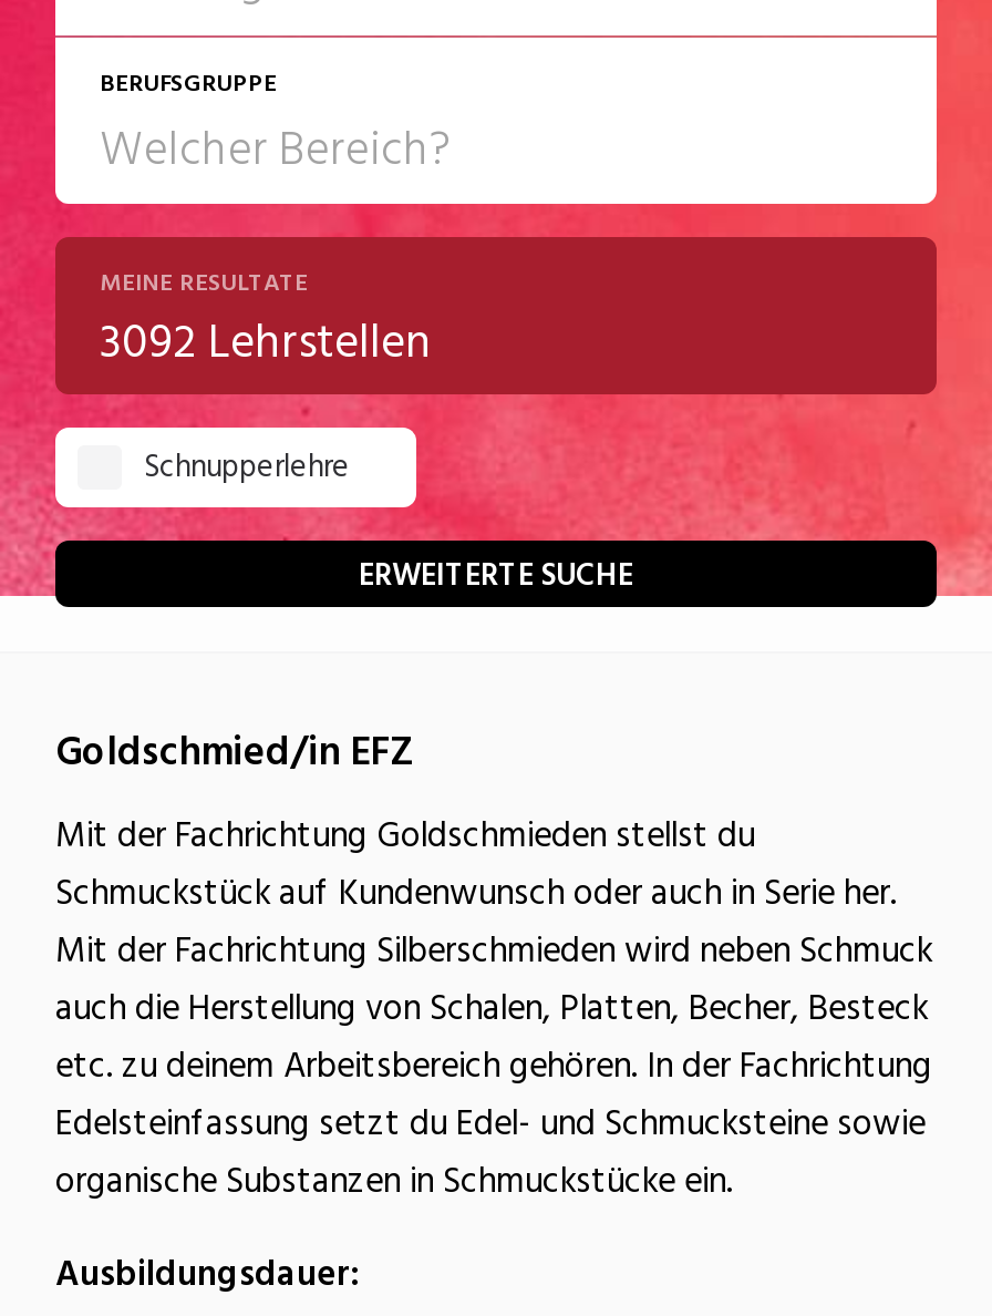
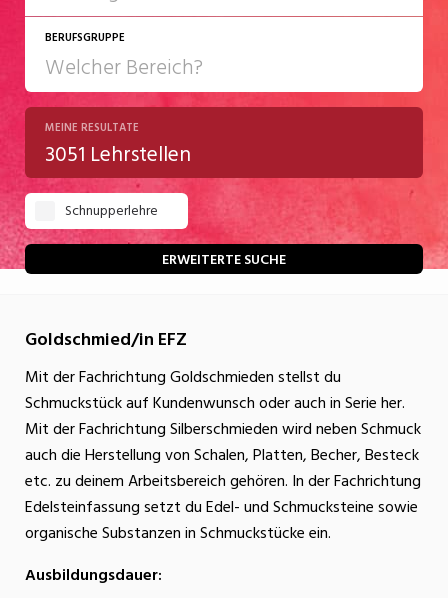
[100,306,432,381] 3092 Lehrstellen -> [45,138,191,172] 3051 Lehrstellen

